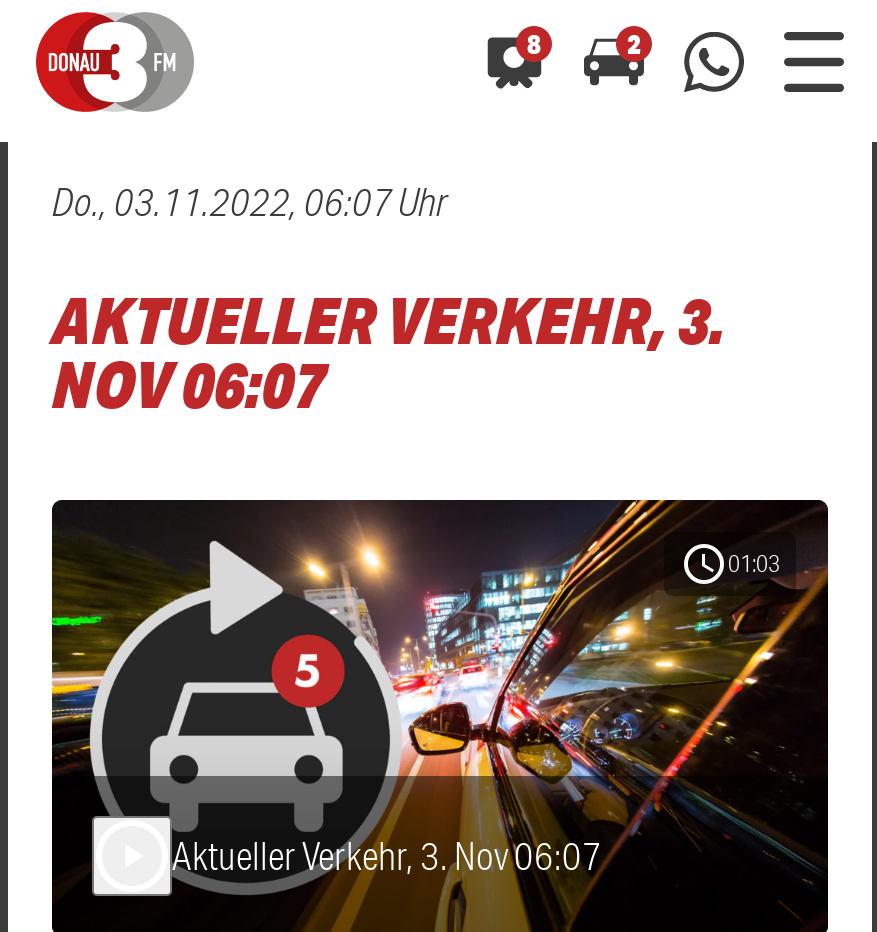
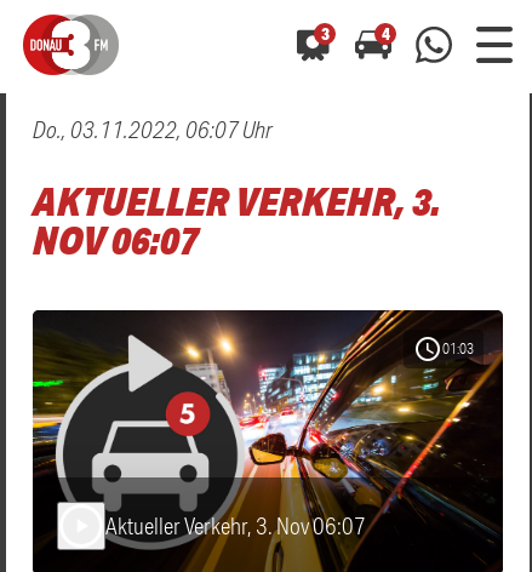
[527,26,541,62] 8 -> [321,23,329,45] 3
[627,26,641,62] 2 -> [381,23,390,45] 4

